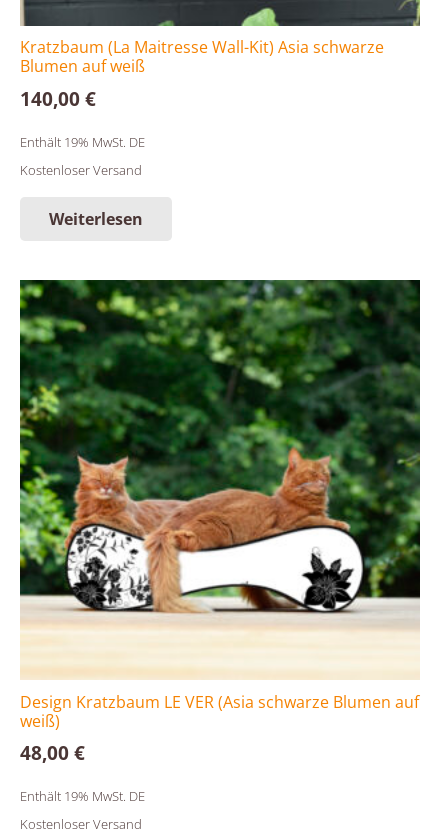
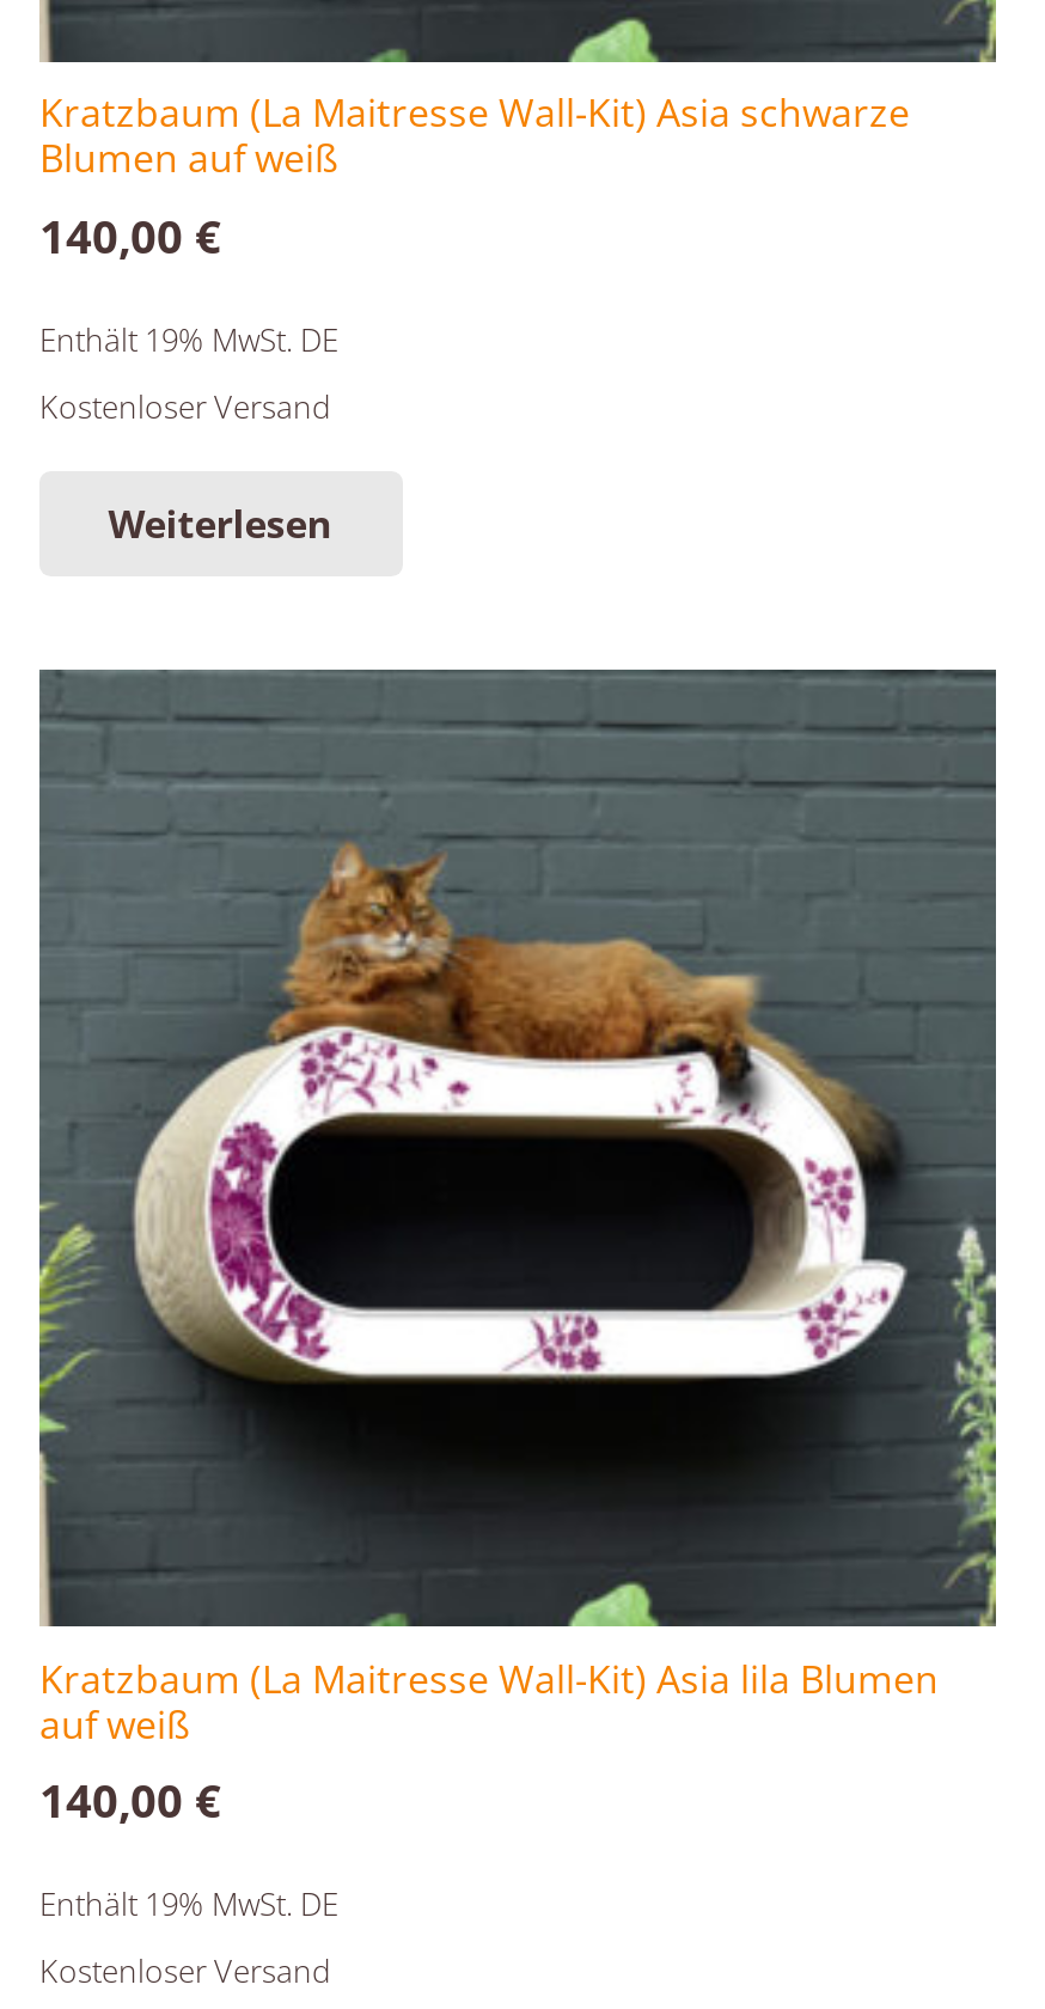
[19,279,421,766] [image] | Design Kratzbaum LE VER (Asia schwarze Blumen auf | weiß) | 48,00 € -> [37,667,998,1832] [image] | Kratzbaum (La Maitresse Wall-Kit) Asia lila Blumen | auf weiß | 140,00 €

